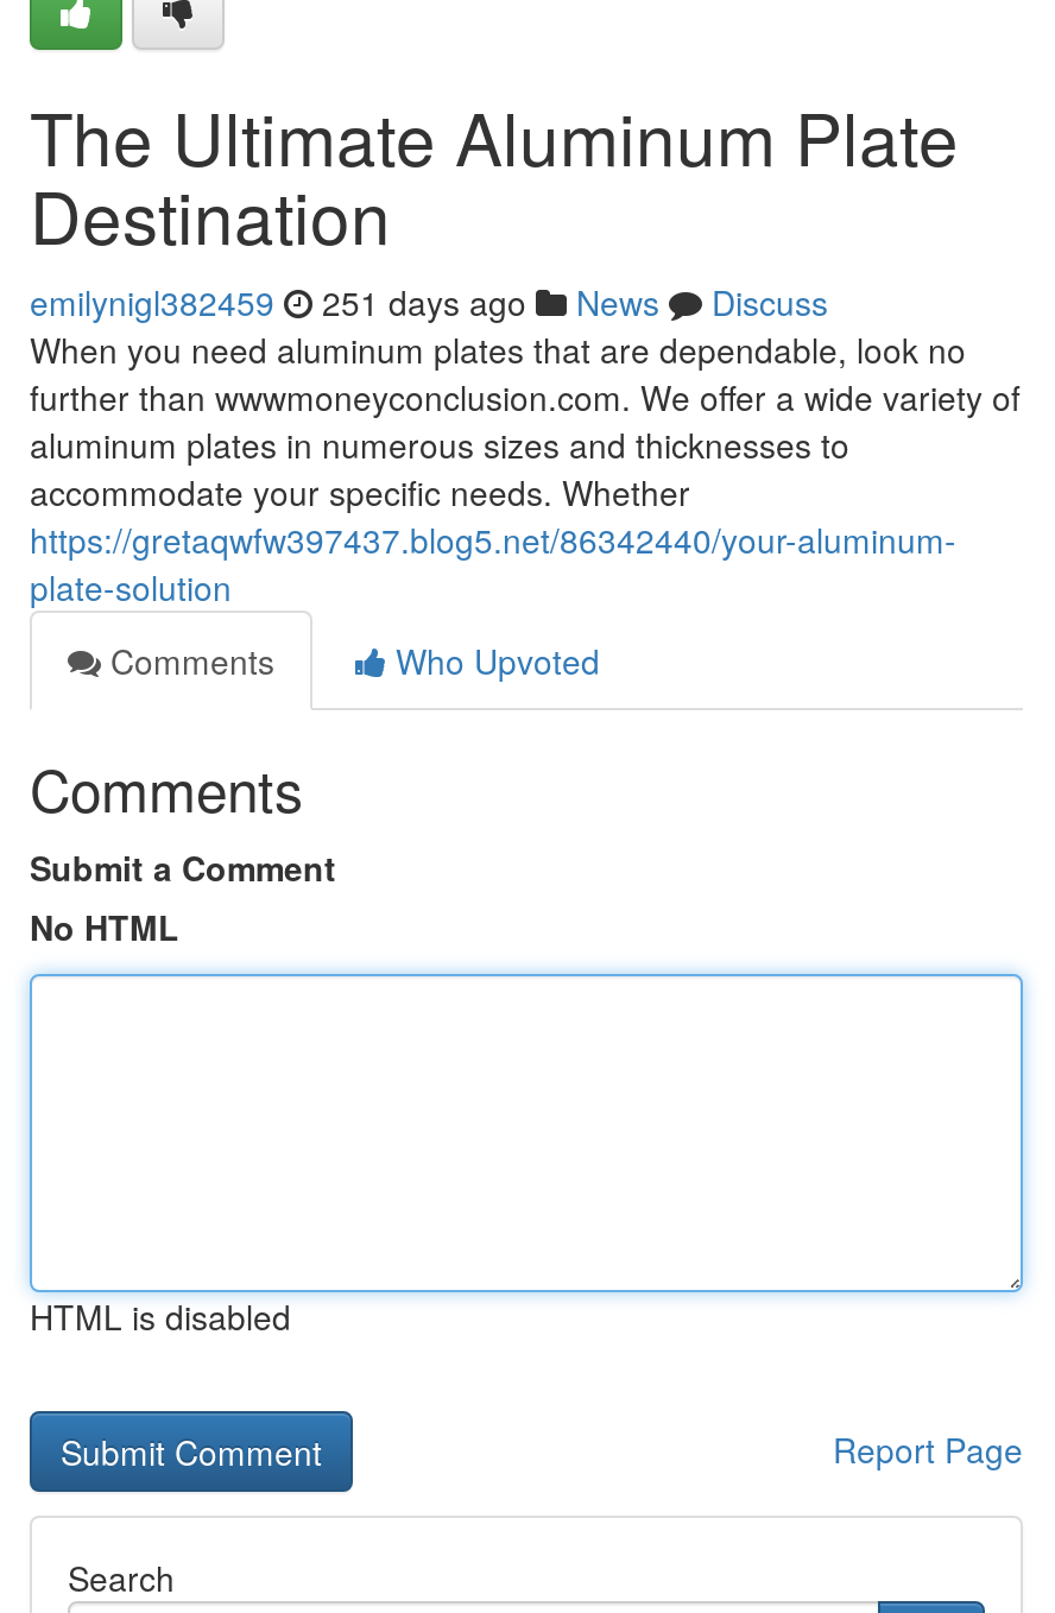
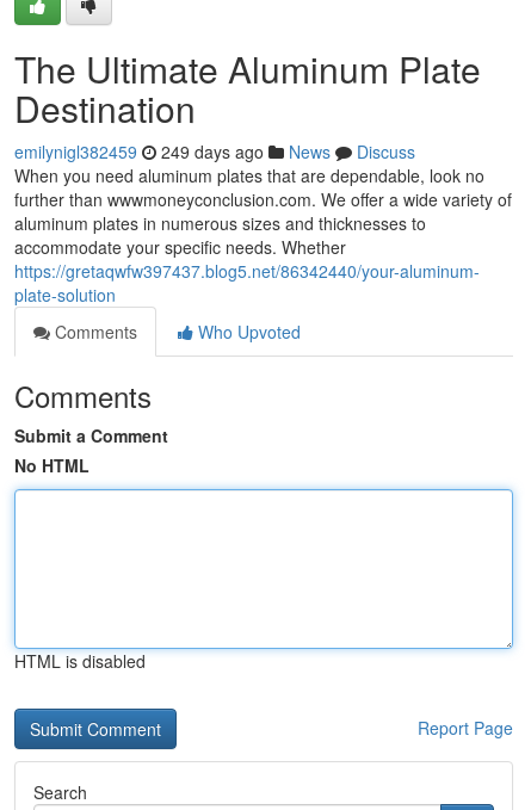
[30,278,828,325] emilynigl382459 251 days ago News Discuss -> [14,140,415,163] emilynigl382459 249 days ago News Discuss

